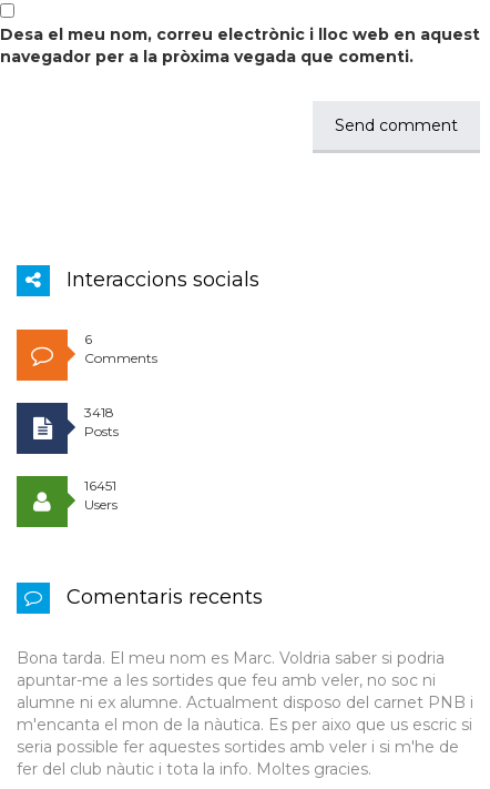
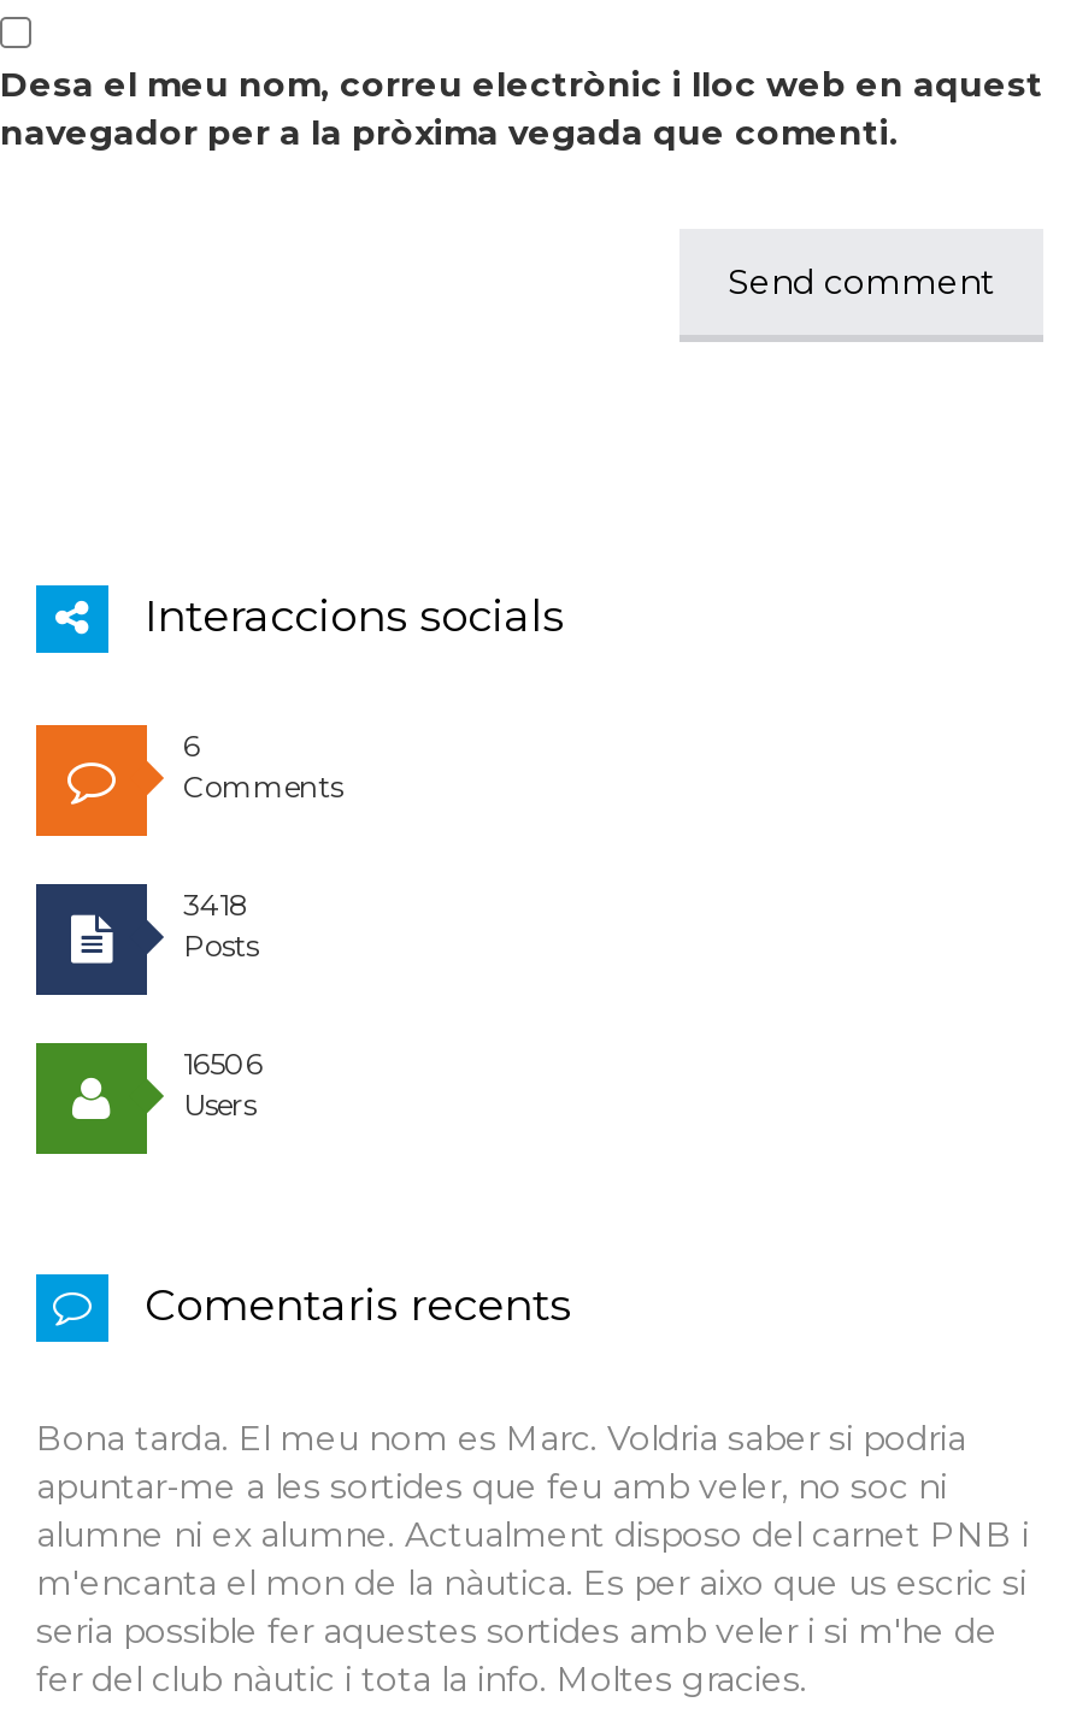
[84,477,116,493] 16451 -> [183,1044,263,1080] 16506

